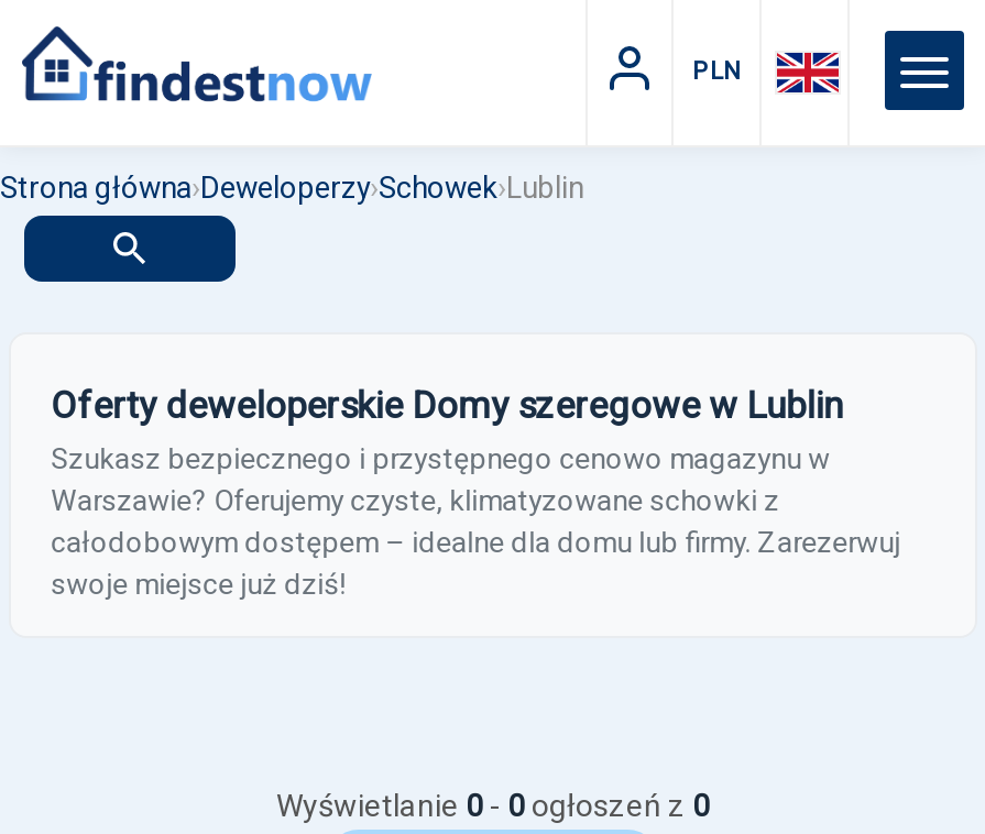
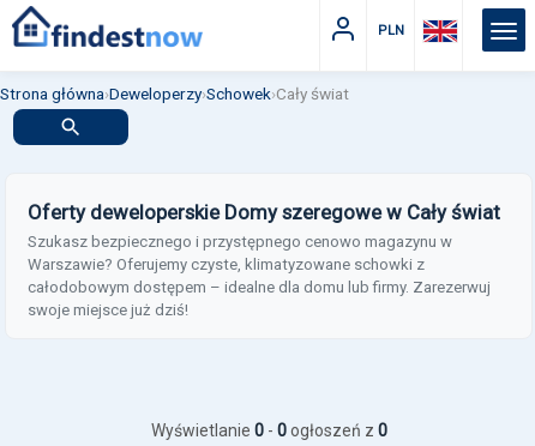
[0,169,583,205] Strona główna›Deweloperzy›Schowek›Lublin -> [0,84,349,103] Strona główna›Deweloperzy›Schowek›Cały świat
[51,382,843,426] Oferty deweloperskie Domy szeregowe w Lublin -> [28,200,500,224] Oferty deweloperskie Domy szeregowe w Cały świat

